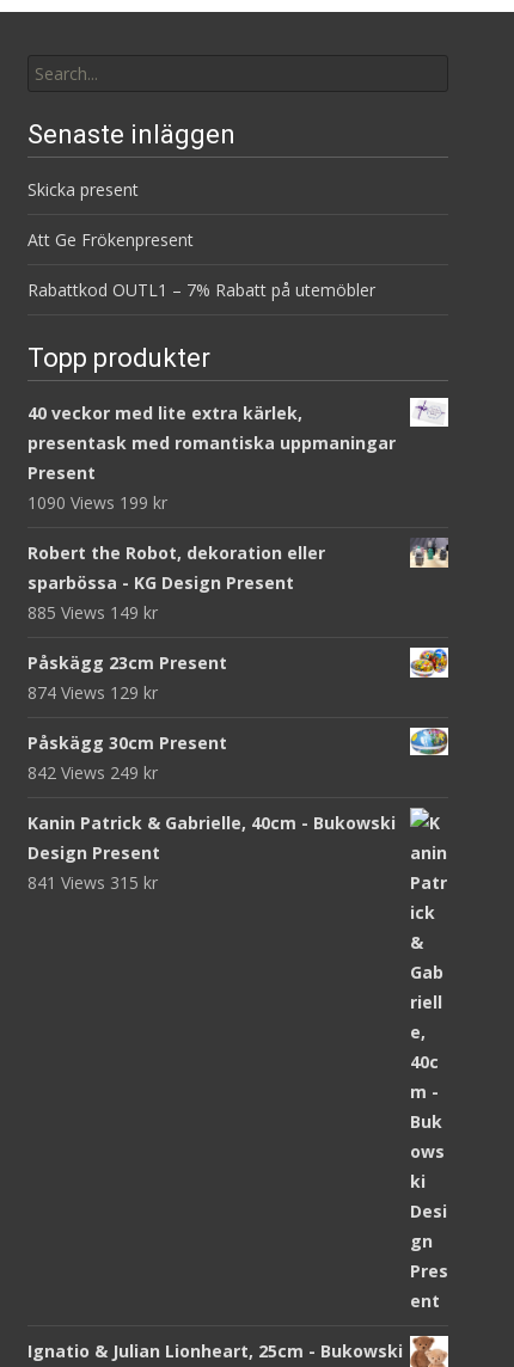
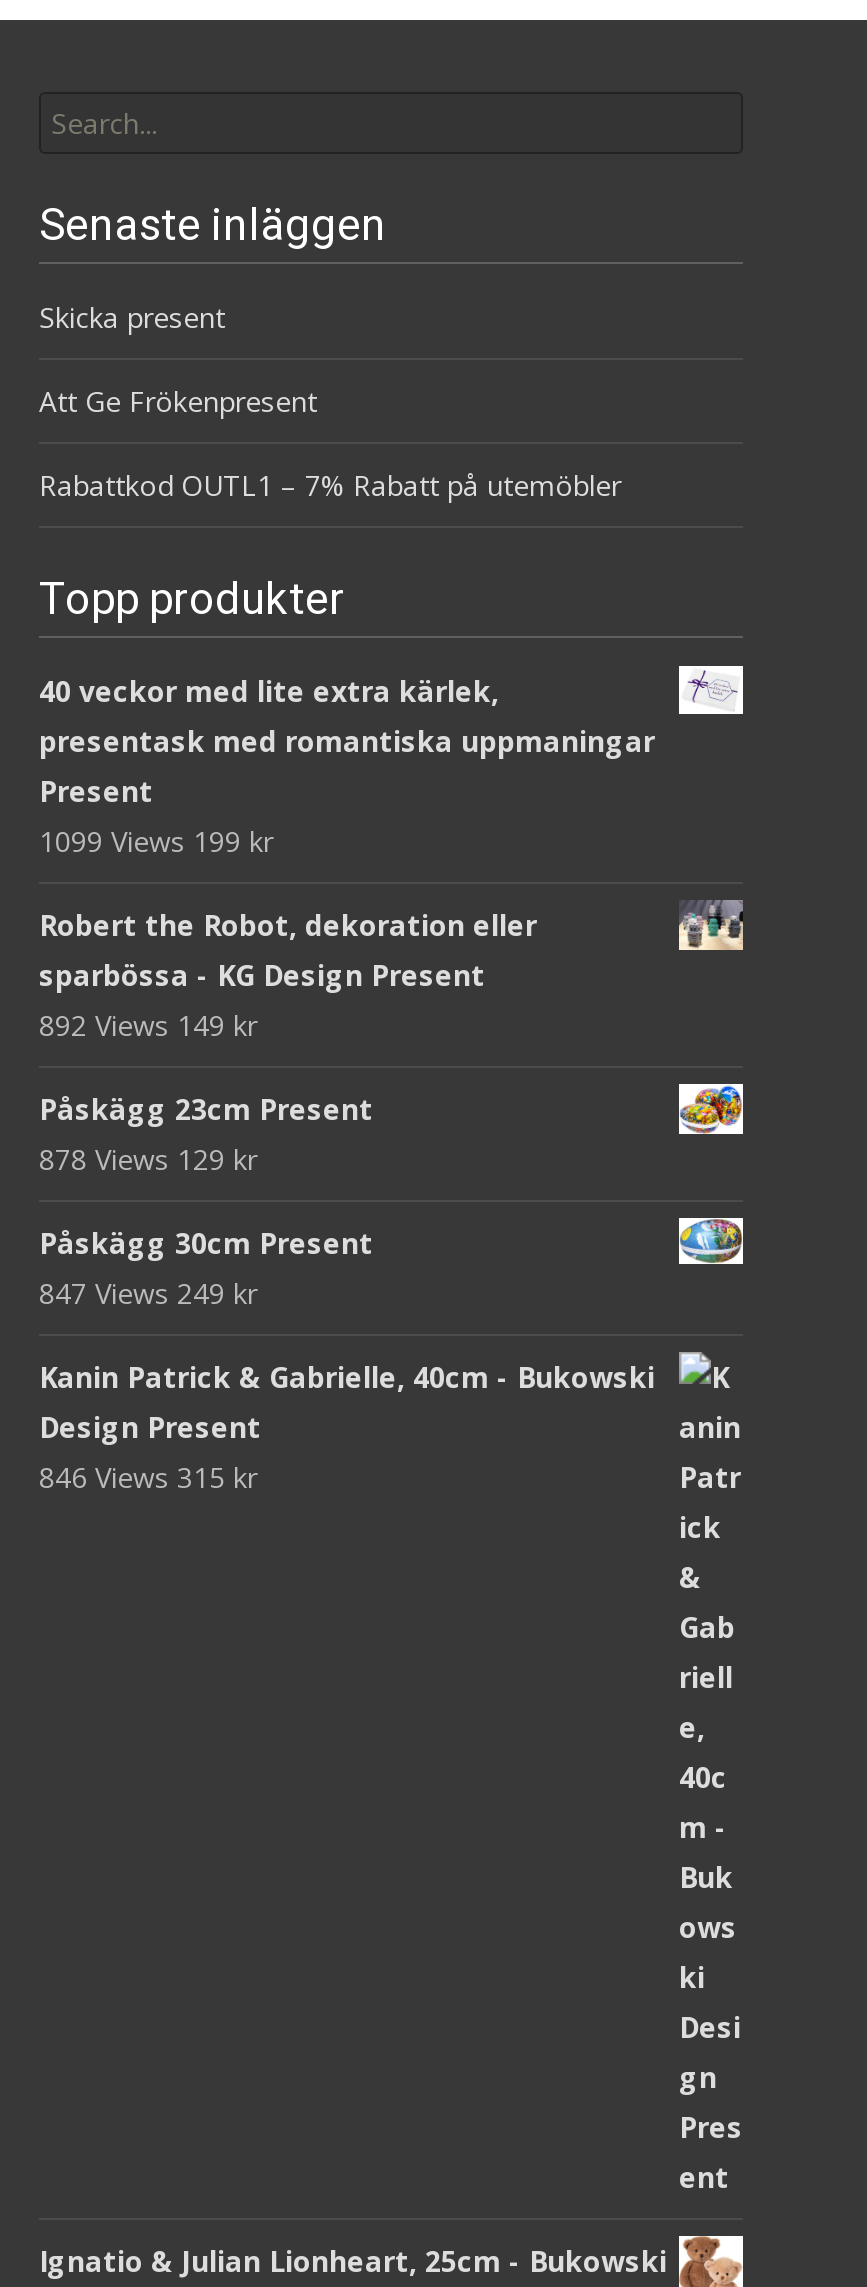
[27,491,167,514] 1090 Views 199 kr -> [39,821,273,859] 1099 Views 199 kr
[27,601,158,624] 885 Views 149 kr -> [39,1005,257,1043] 892 Views 149 kr
[27,681,158,704] 874 Views 129 kr -> [39,1139,257,1177] 878 Views 129 kr
[27,761,158,784] 842 Views 249 kr -> [39,1273,257,1311] 847 Views 249 kr
[27,871,158,894] 841 Views 315 kr -> [39,1457,257,1495] 846 Views 315 kr

